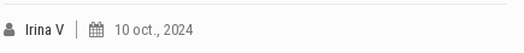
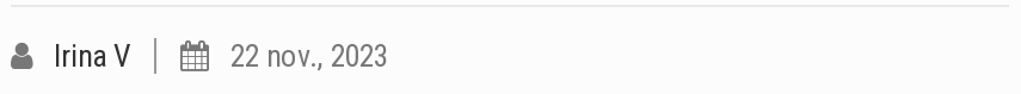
[114,20,193,38] 10 oct., 2024 -> [230,38,388,73] 22 nov., 2023

